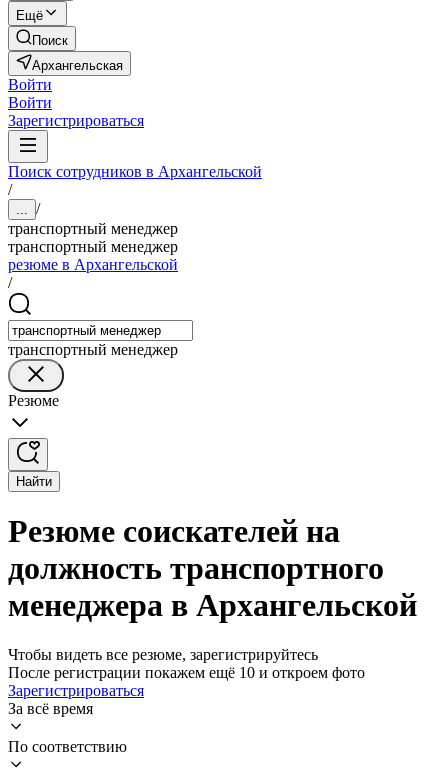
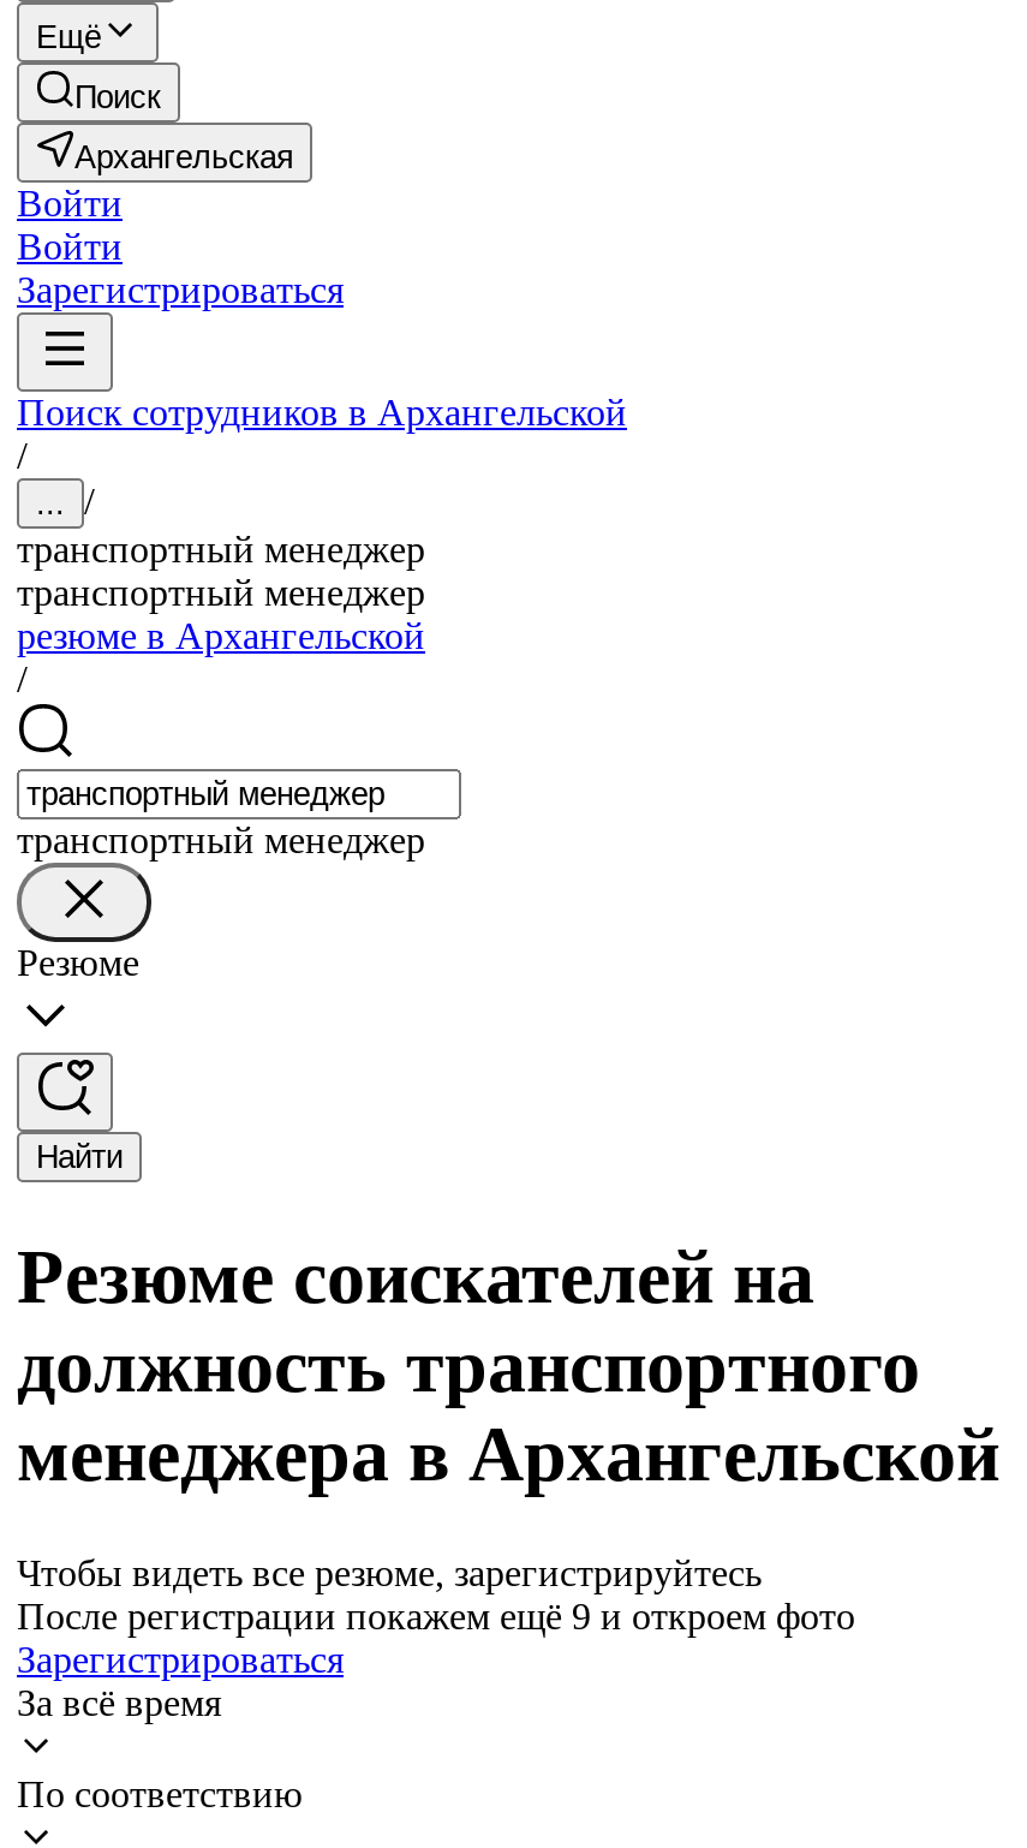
[8,664,365,681] После регистрации покажем ещё 10 и откроем фото -> [17,1595,855,1636] После регистрации покажем ещё 9 и откроем фото

